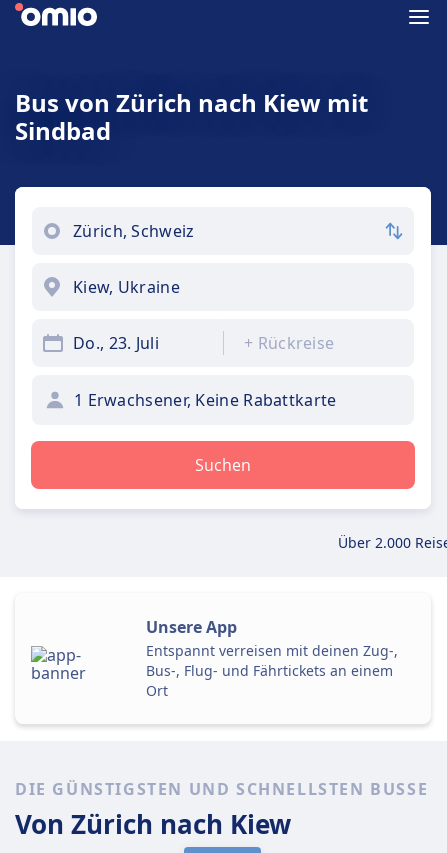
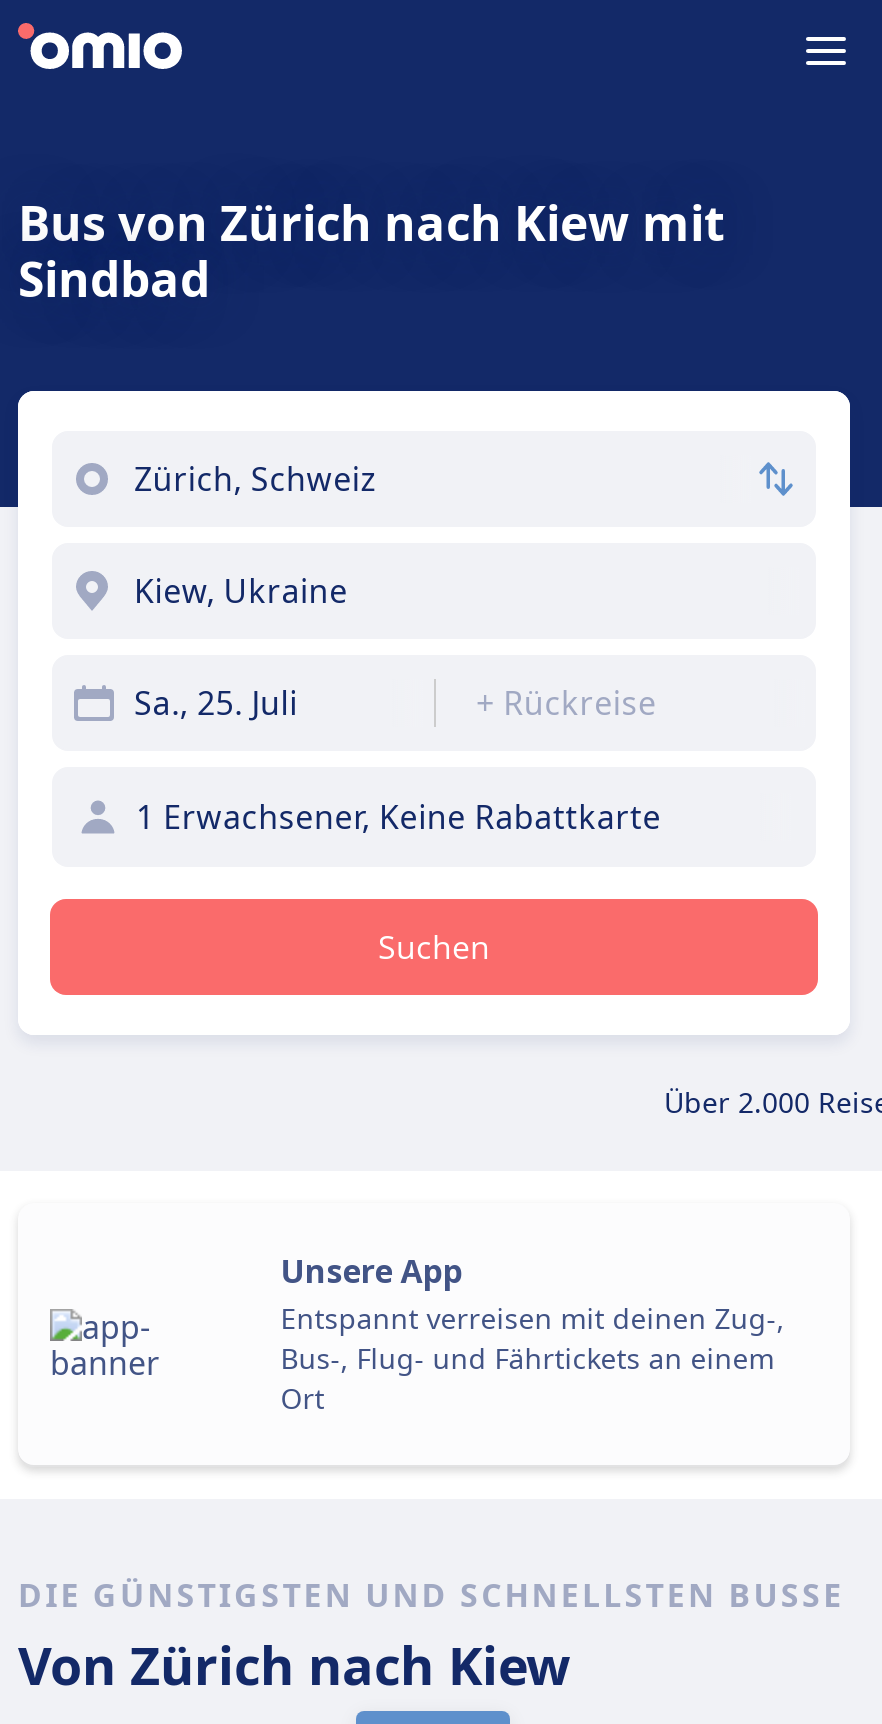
[73,332,159,354] Do., 23. Juli -> [134,681,298,725] Sa., 25. Juli

